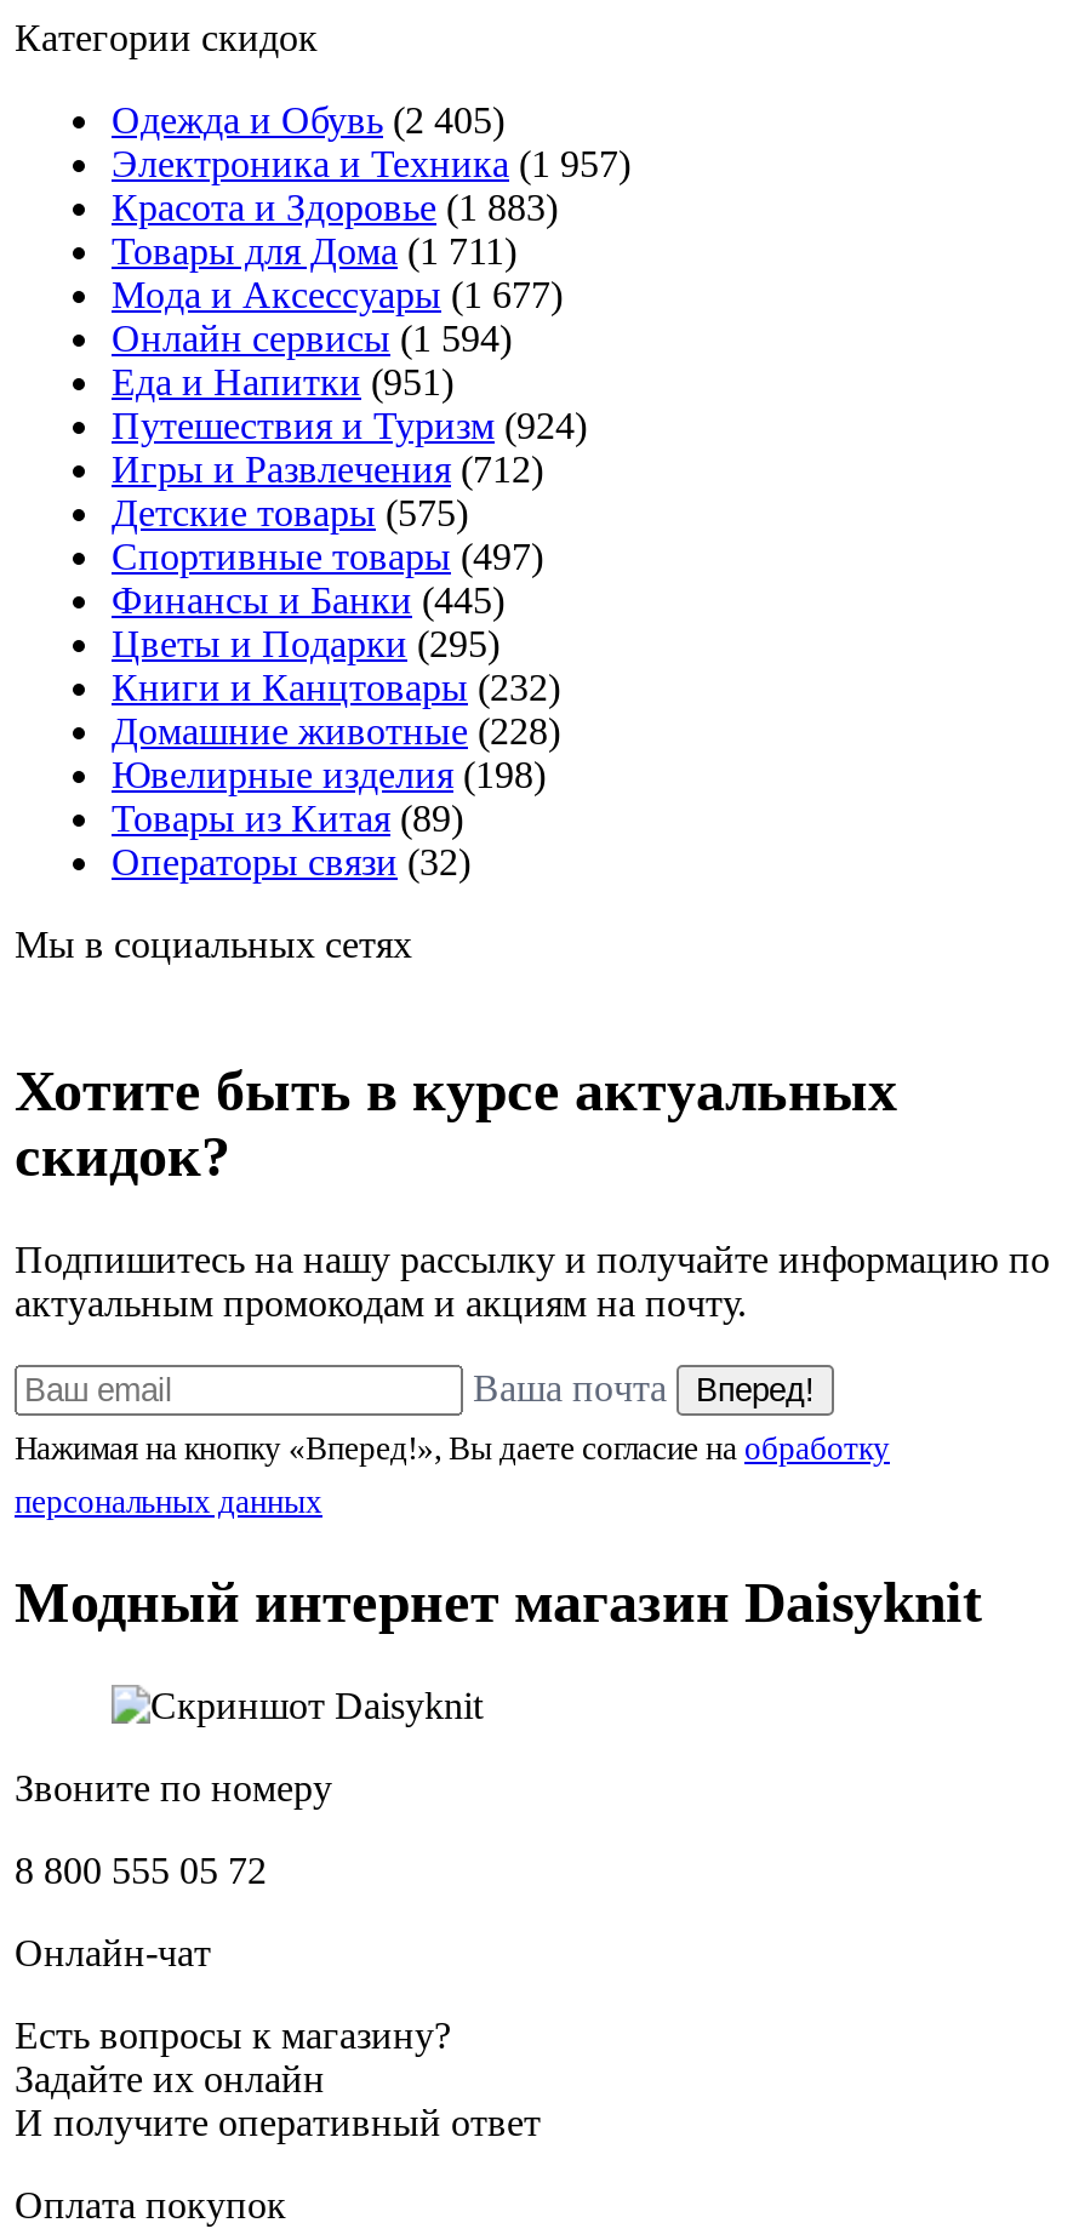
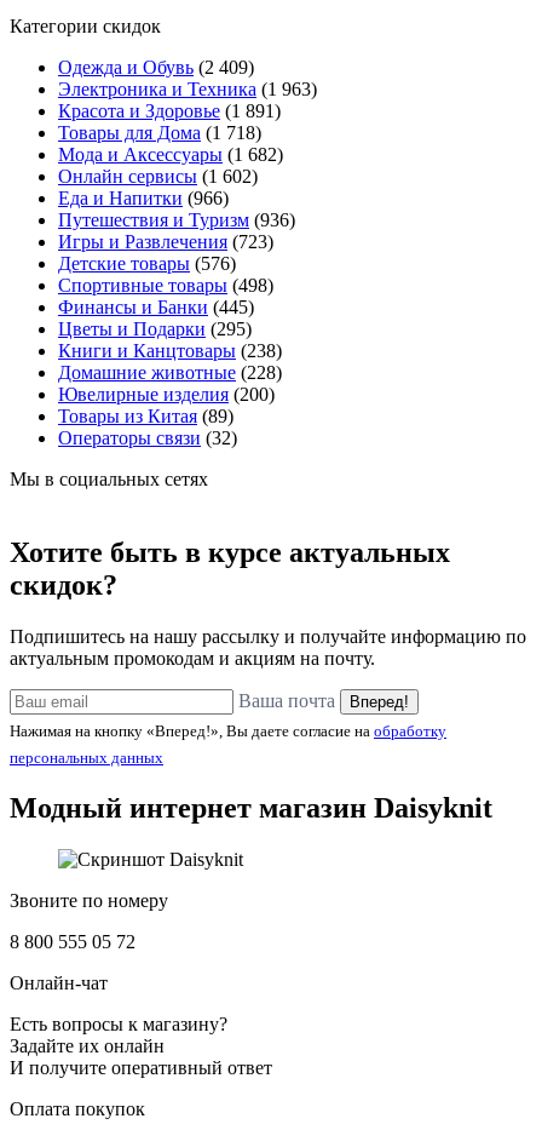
[112,100,504,142] Одежда и Обувь (2 405) -> [58,57,254,78] Одежда и Обувь (2 409)
[112,144,630,185] Электроника и Техника (1 957) -> [58,79,317,100] Электроника и Техника (1 963)
[112,188,558,229] Красота и Здоровье (1 883) -> [58,101,281,122] Красота и Здоровье (1 891)
[112,231,516,272] Товары для Дома (1 711) -> [58,123,261,143] Товары для Дома (1 718)
[112,275,563,316] Мода и Аксессуары (1 677) -> [58,145,283,165] Мода и Аксессуары (1 682)
[112,319,512,360] Онлайн сервисы (1 594) -> [58,166,258,187] Онлайн сервисы (1 602)
[112,362,453,403] Еда и Напитки (951) -> [58,188,229,209] Еда и Напитки (966)
[112,406,587,447] Путешествия и Туризм (924) -> [58,210,295,231] Путешествия и Туризм (936)
[112,449,543,491] Игры и Развлечения (712) -> [58,232,273,252] Игры и Развлечения (723)
[112,493,468,534] Детские товары (575) -> [58,254,236,274] Детские товары (576)
[112,537,543,578] Спортивные товары (497) -> [58,275,273,296] Спортивные товары (498)
[112,668,560,709] Книги и Канцтовары (232) -> [58,341,282,361] Книги и Канцтовары (238)
[112,755,546,796] Ювелирные изделия (198) -> [58,384,275,405] Ювелирные изделия (200)

